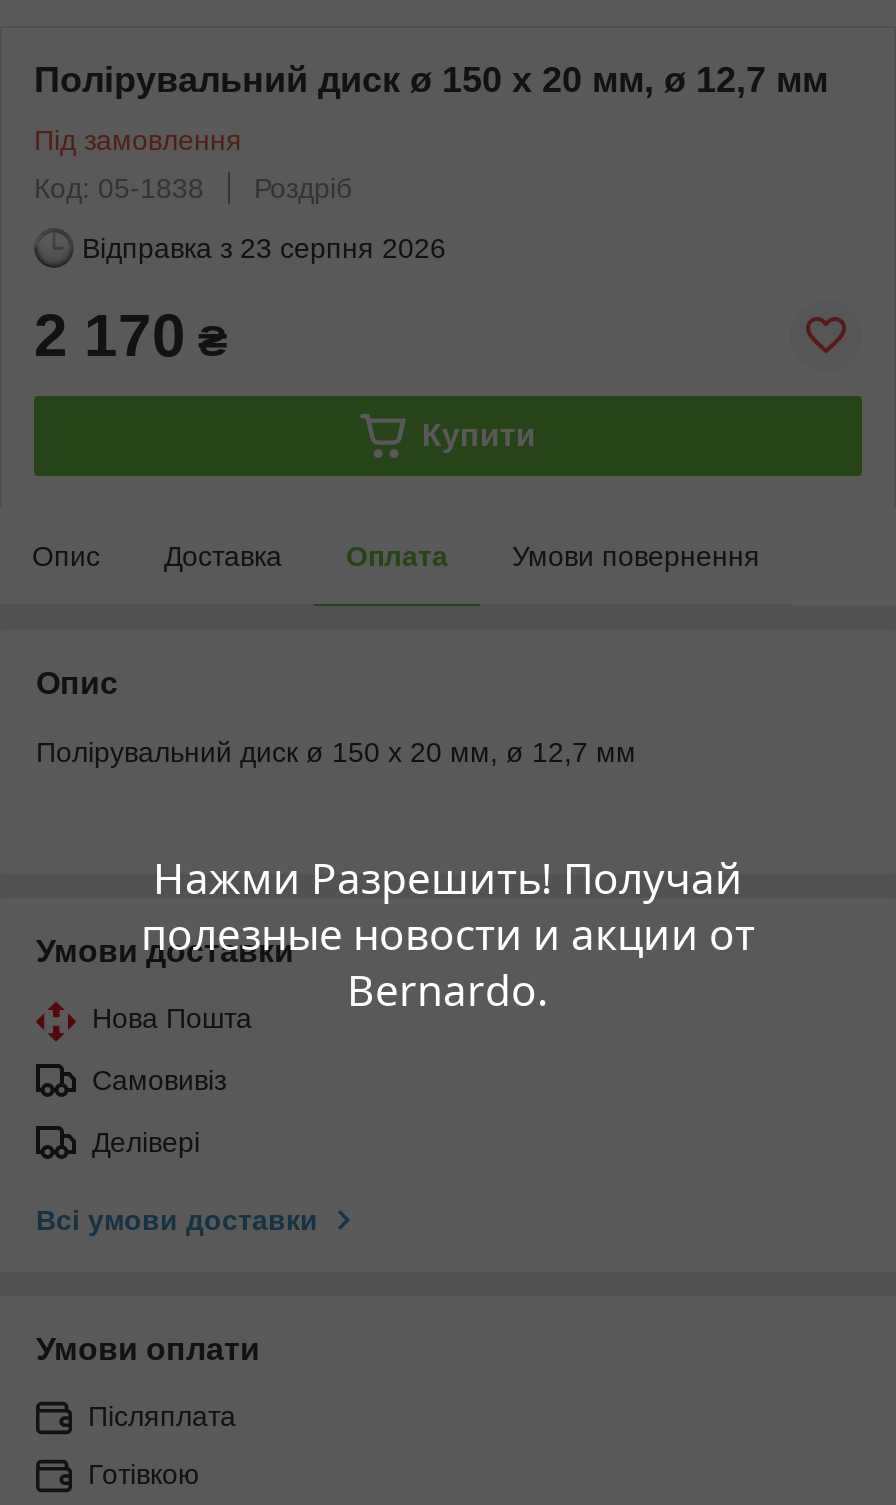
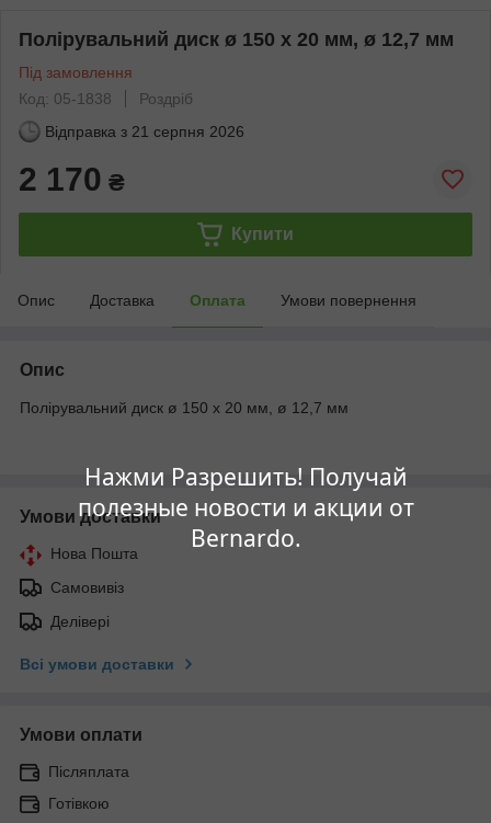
[82,232,446,264] Відправка з 23 серпня 2026 -> [45,123,244,140] Відправка з 21 серпня 2026

